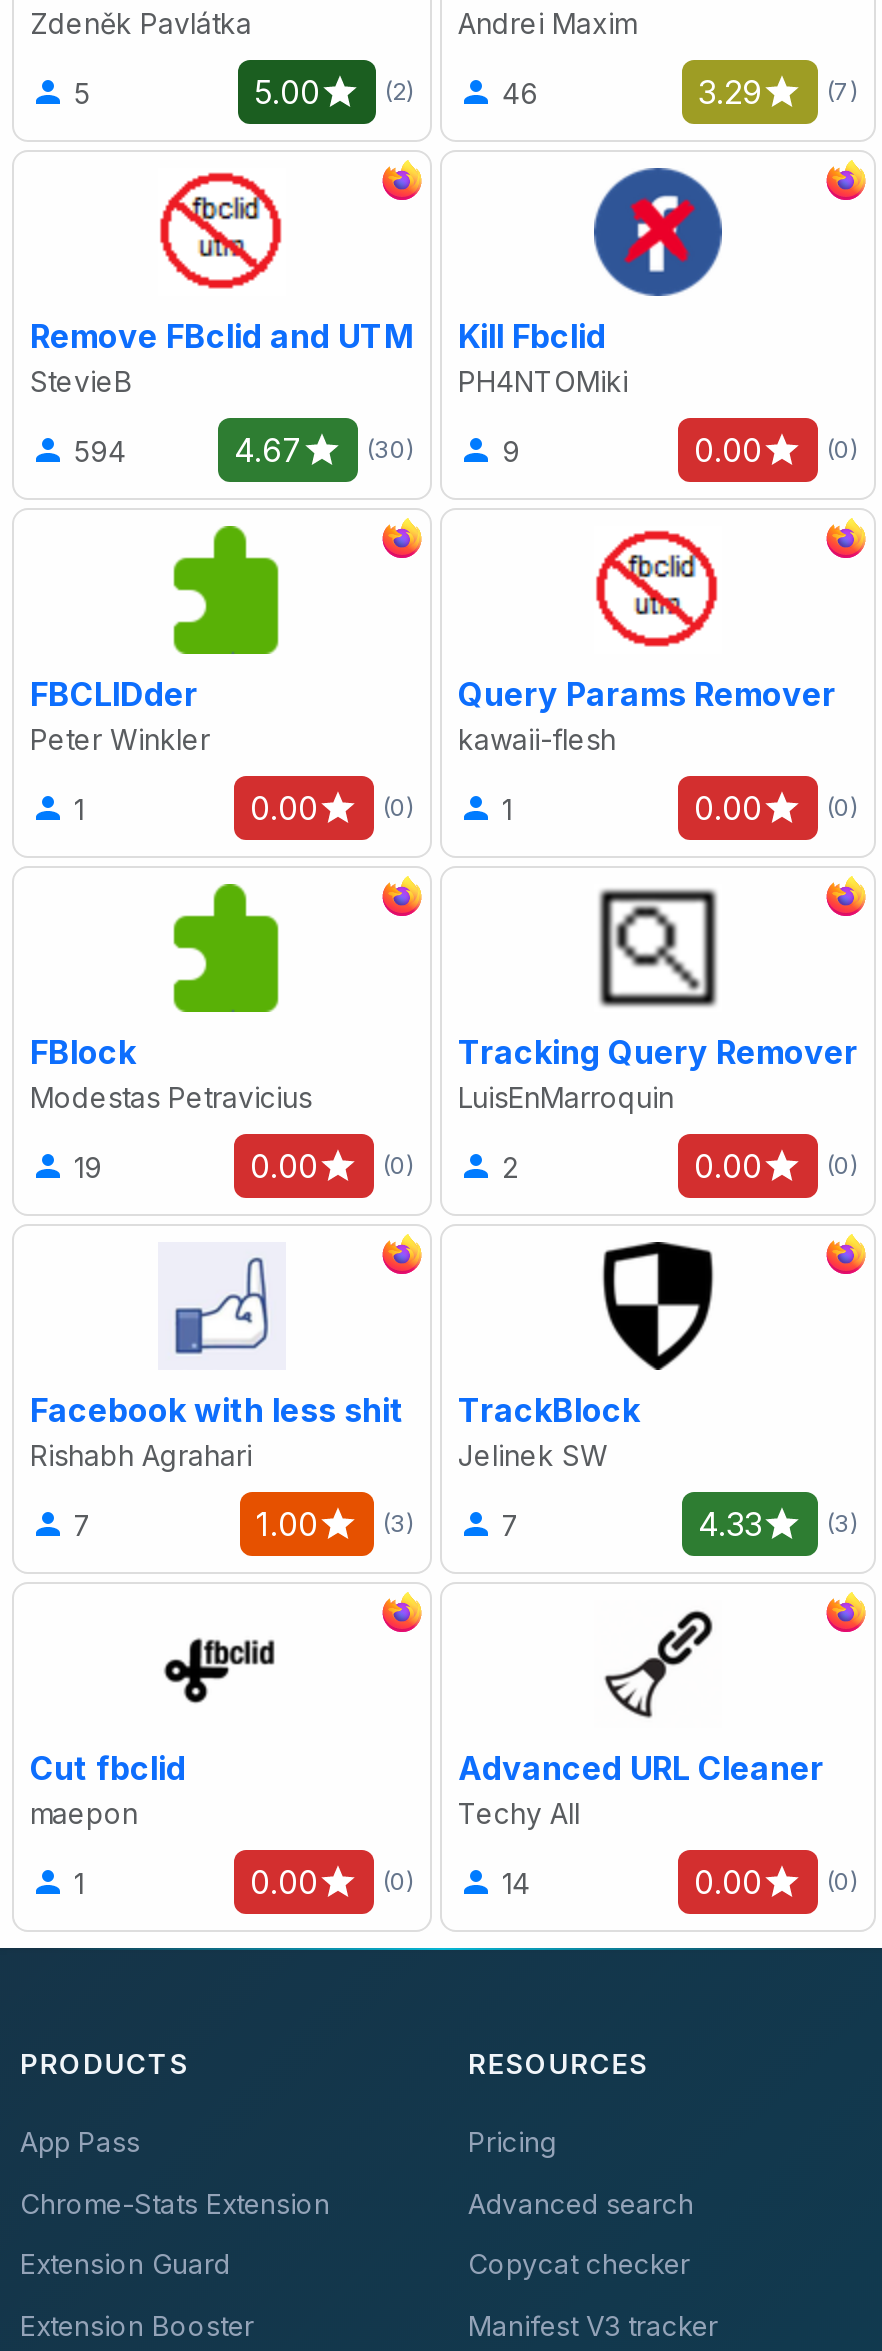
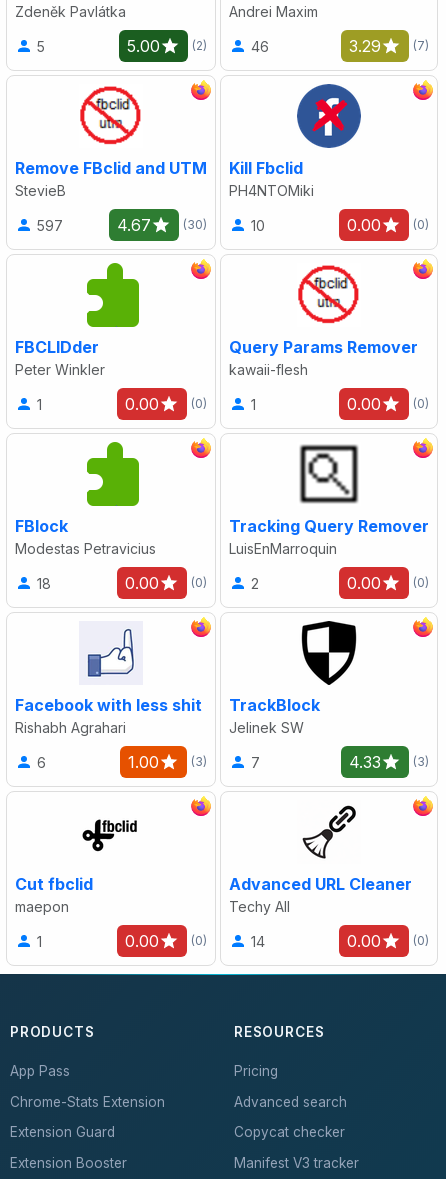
[74,434,126,468] 594 -> [37,217,63,234] 597
[502,434,520,468] 9 -> [251,217,265,234] 10
[74,1150,102,1184] 19 -> [37,575,51,592] 18
[74,1508,92,1542] 7 -> [37,754,46,771] 6

